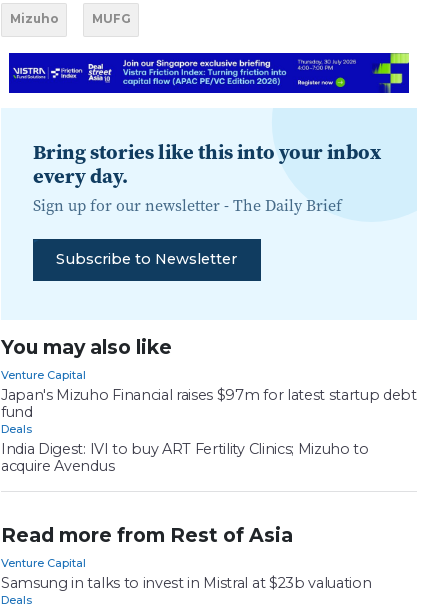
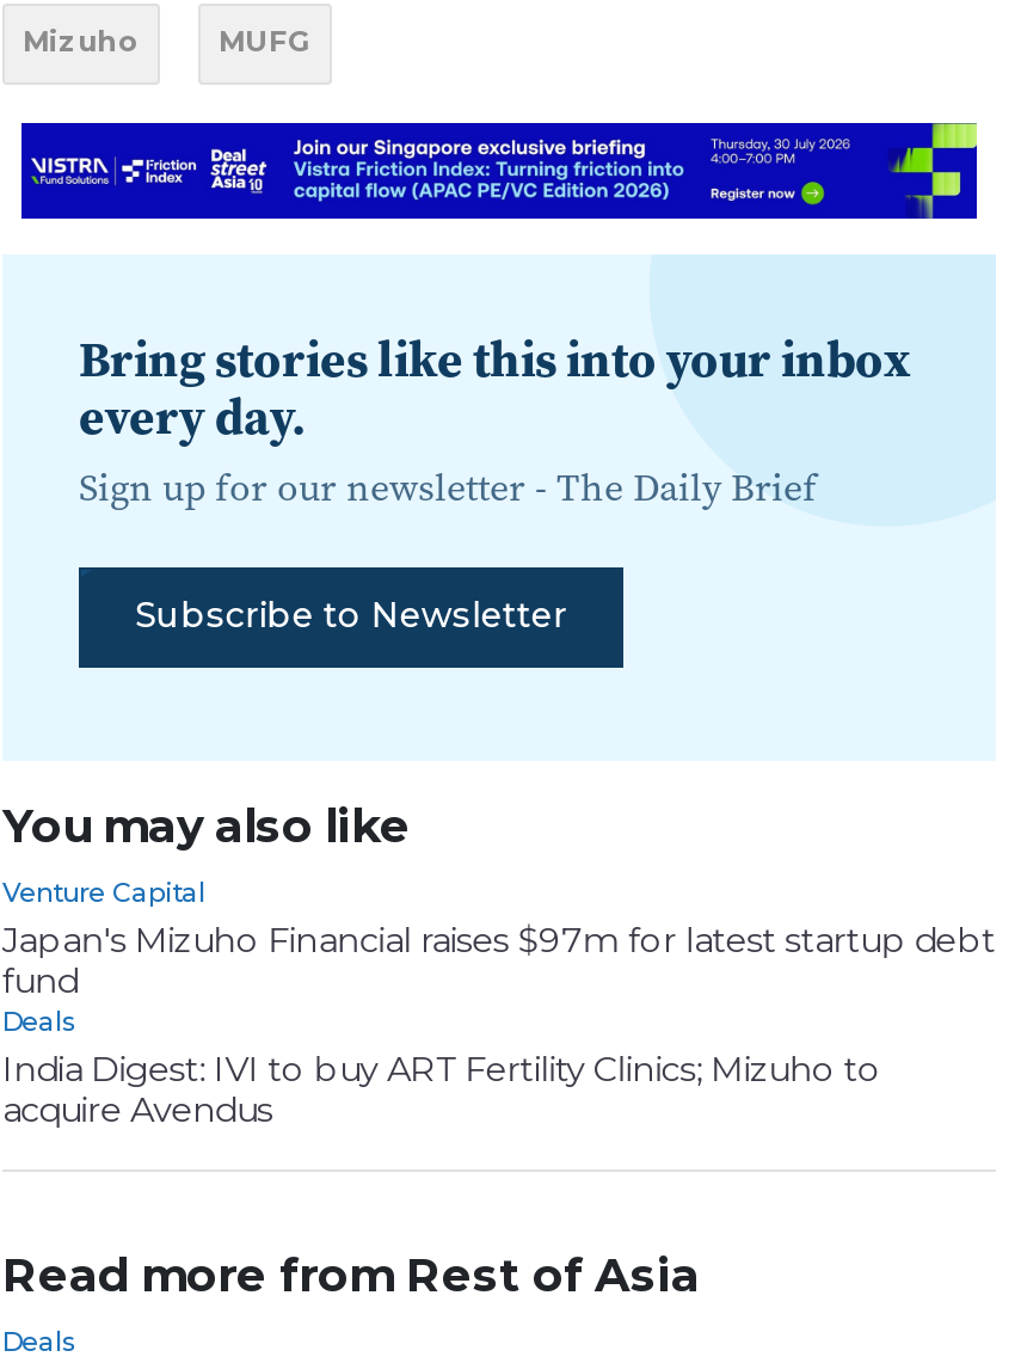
[1,556,371,592] Venture Capital | Samsung in talks to invest in Mistral at $23b valuation -> none

